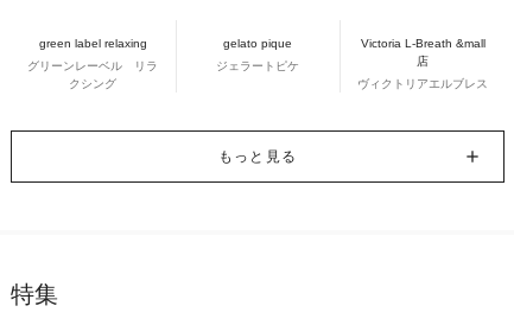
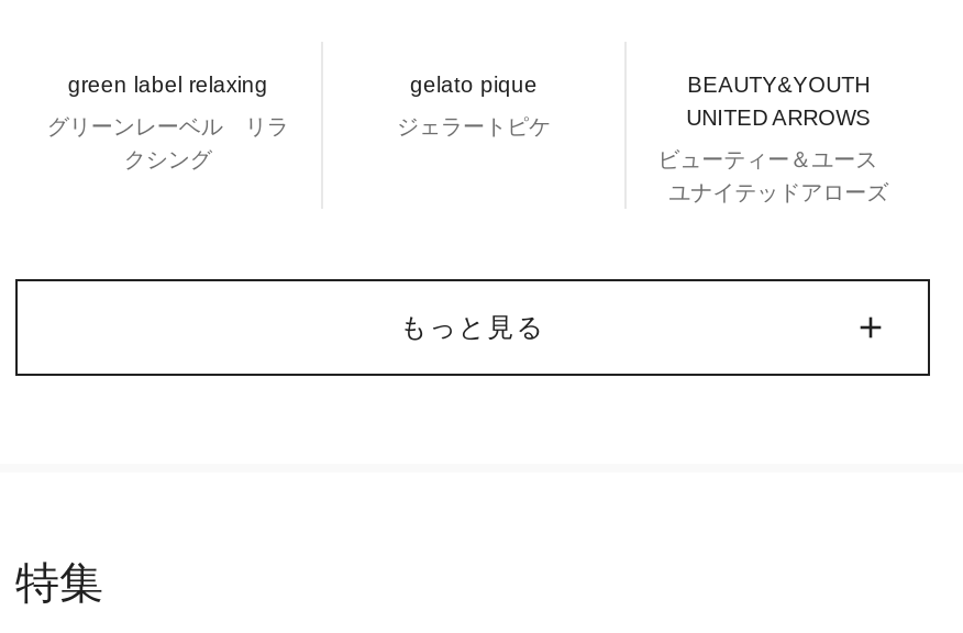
[360,37,485,68] Victoria L-Breath &mall | 店 -> [686,73,871,130] BEAUTY&YOUTH | UNITED ARROWS
[357,77,488,90] ヴィクトリアエルブレス -> [658,147,899,204] ビューティー＆ユース | ユナイテッドアローズ

